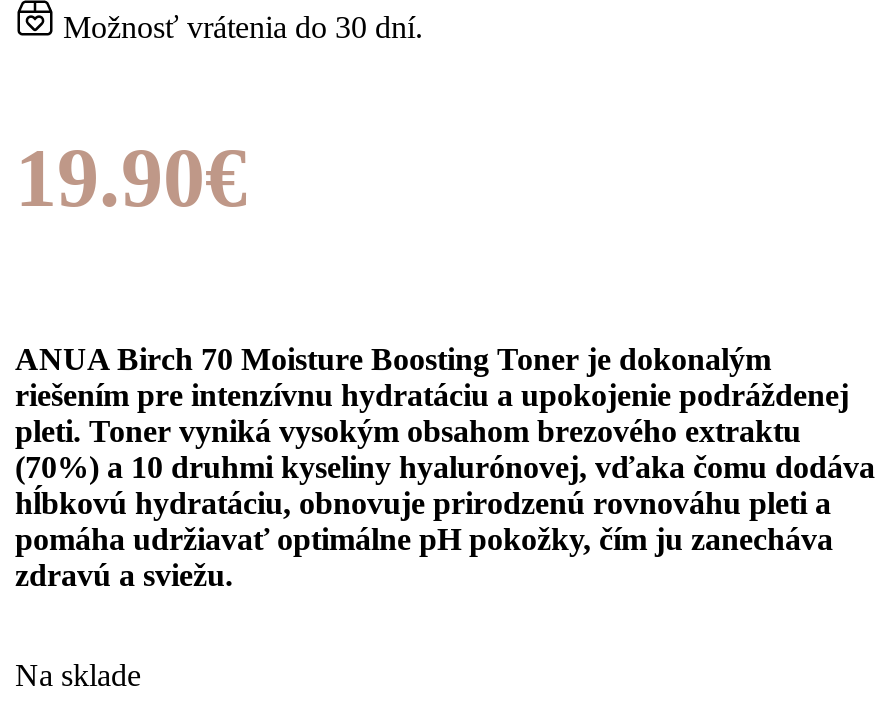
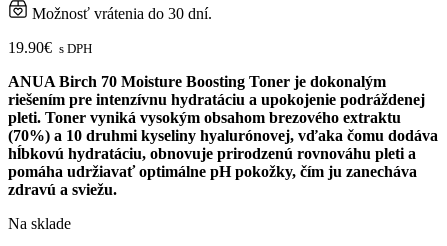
[15,132,247,224] 19.90€ -> [8,39,92,56] 19.90€ s DPH

